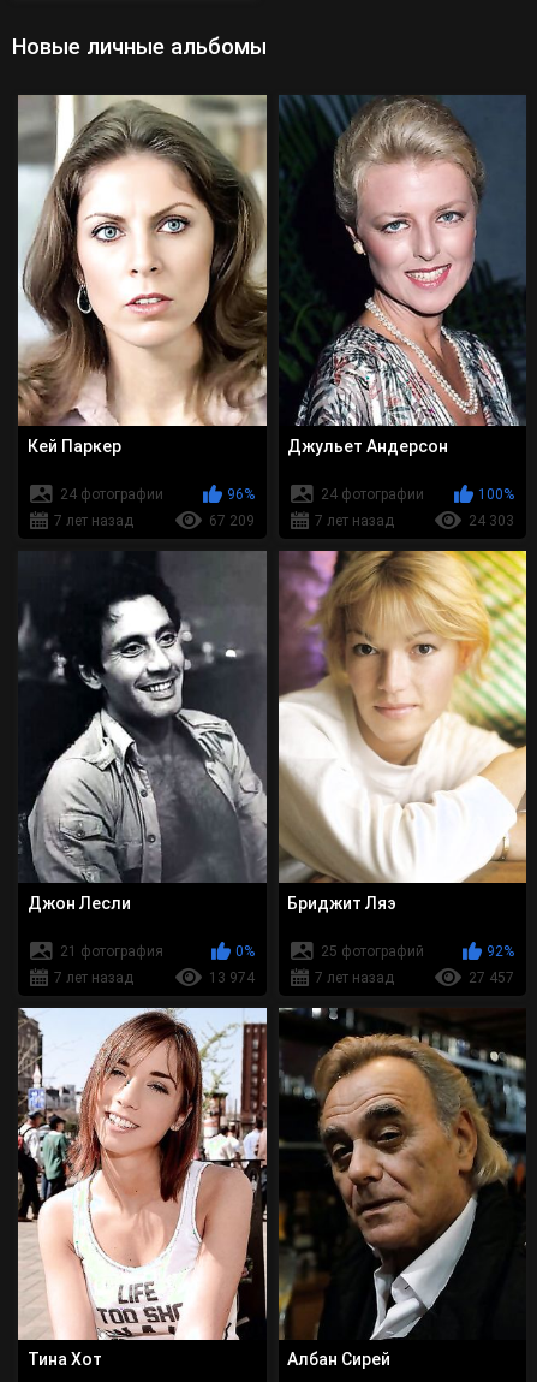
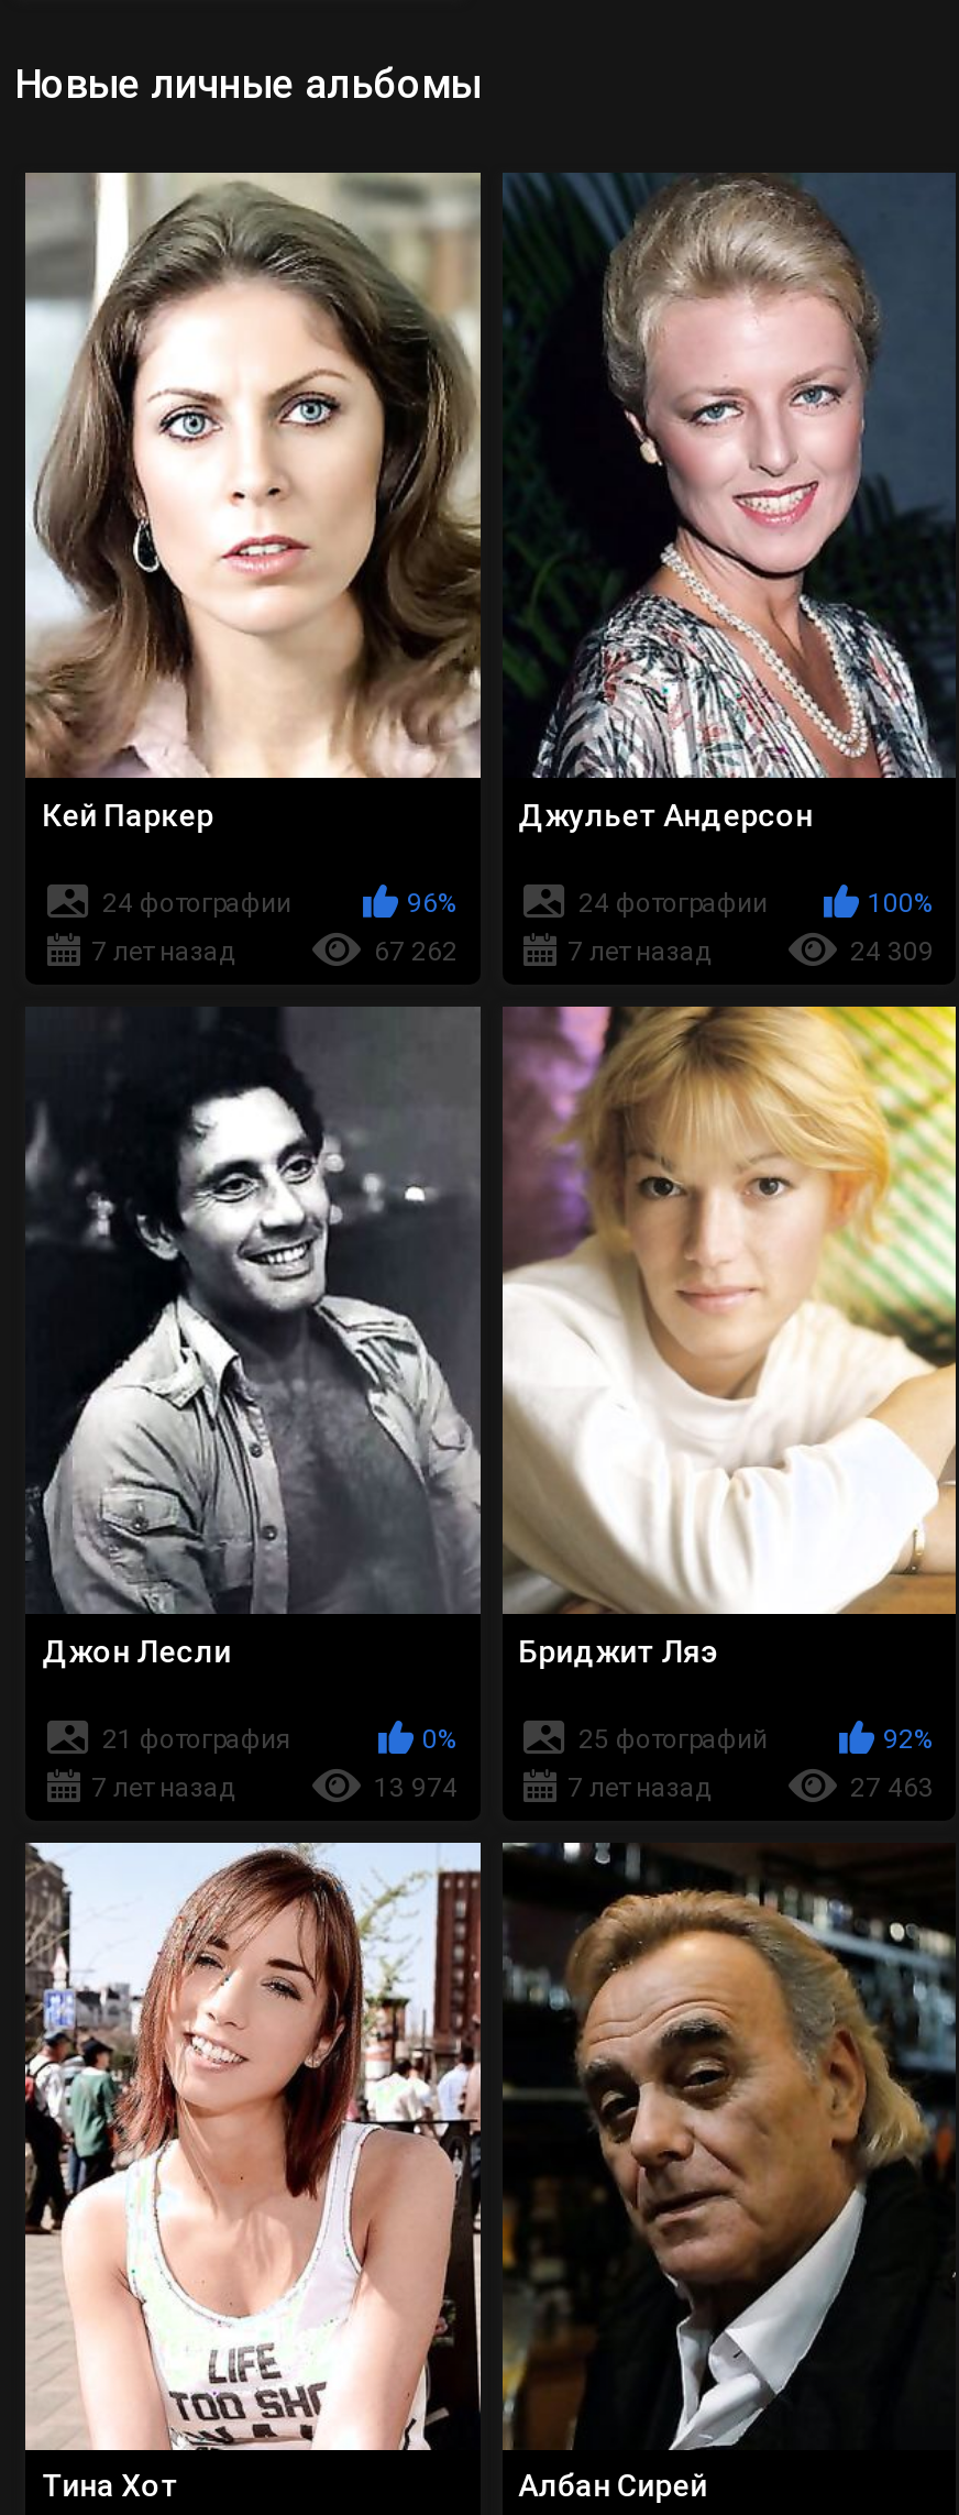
[208,513,254,530] 67 209 -> [374,937,458,968] 67 262
[469,513,514,530] 24 303 -> [850,937,934,968] 24 309
[469,969,514,986] 27 457 -> [850,1772,934,1803] 27 463

